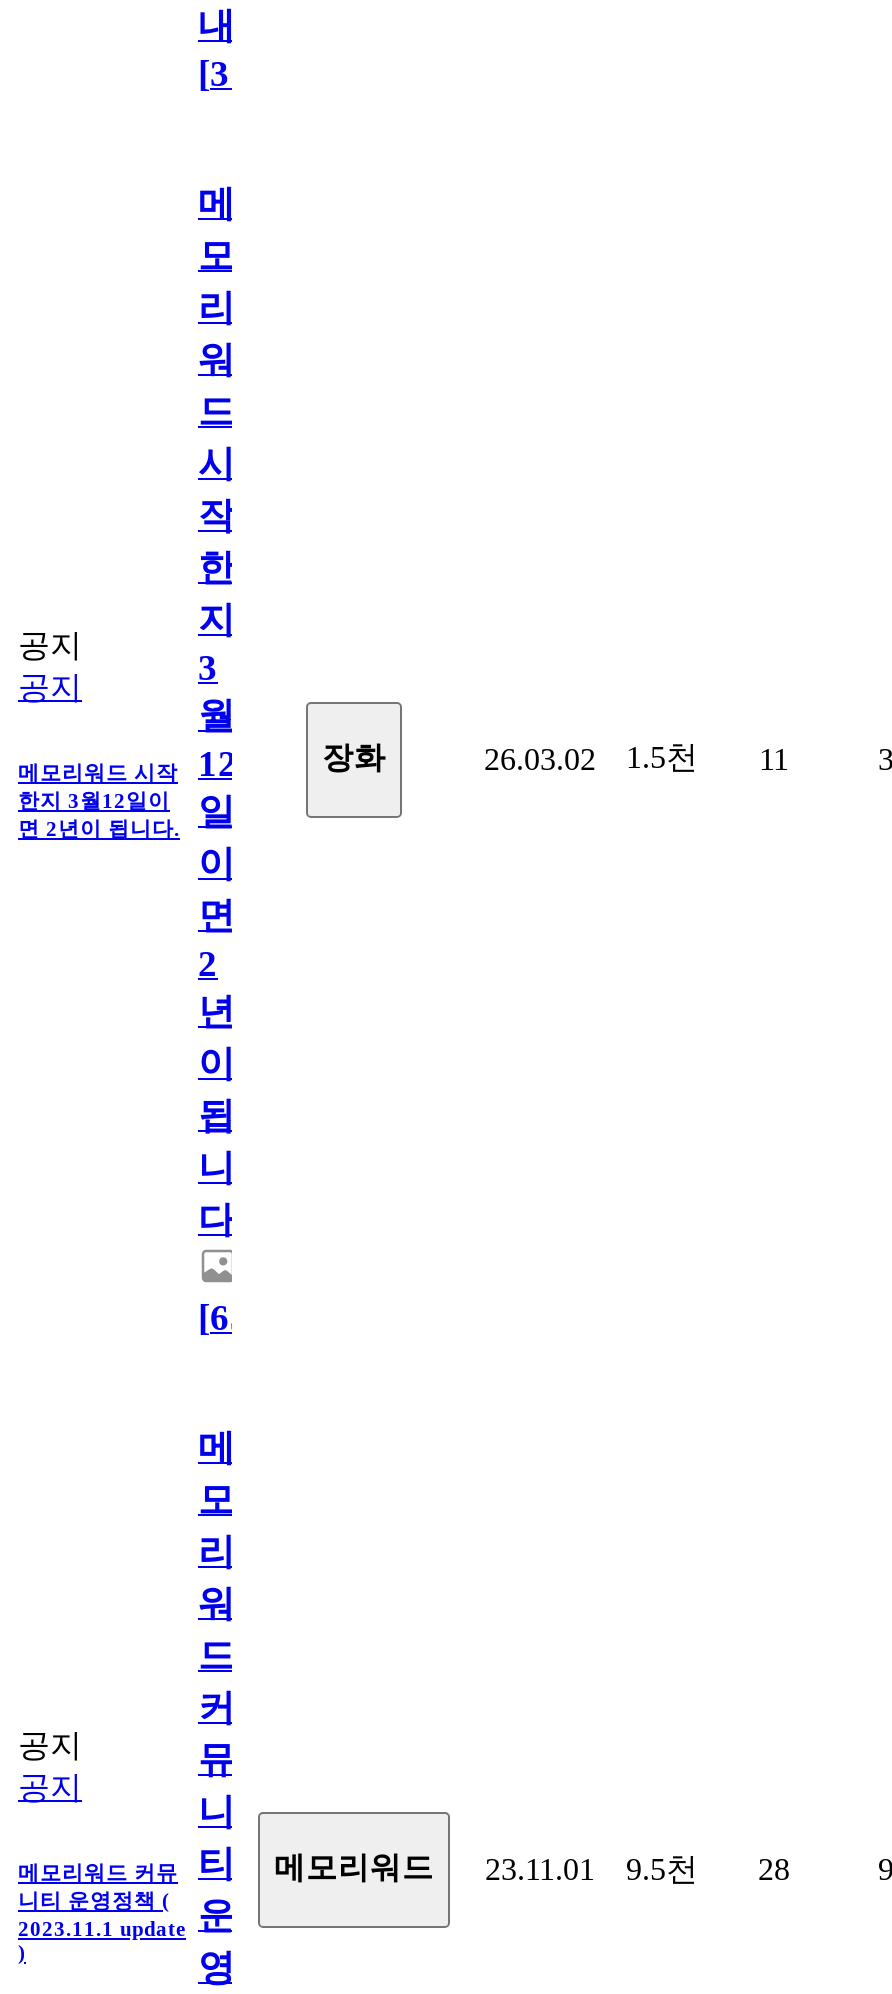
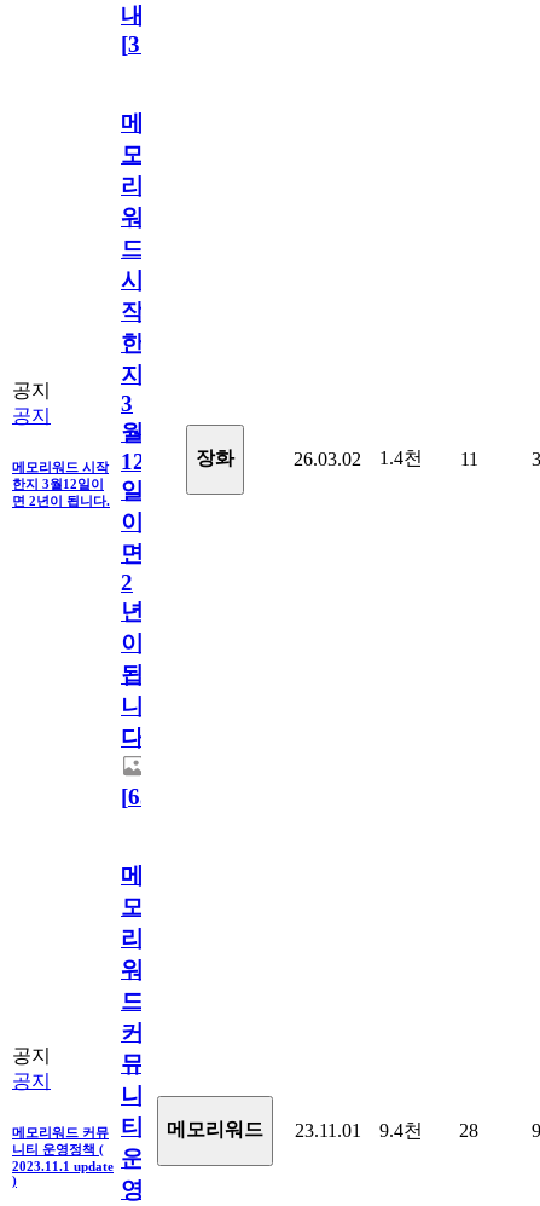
[484,739,789,775] 26.03.02 1.5천 11 -> [294,447,478,469] 26.03.02 1.4천 11
[18,1843,790,1885] 메모리워드 커뮤 티 메모리워드 23.11.01 9.5천 28 -> [12,1114,478,1140] 메모리워드 커뮤 티 메모리워드 23.11.01 9.4천 28

